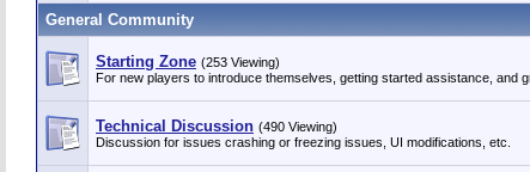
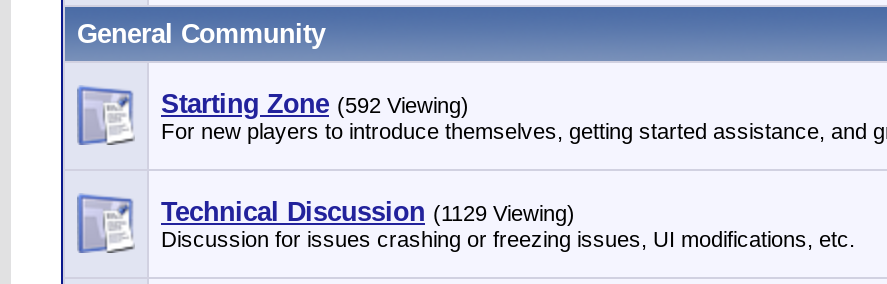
[96,53,280,70] Starting Zone (253 Viewing) -> [161,89,469,119] Starting Zone (592 Viewing)
[96,117,337,135] Technical Discussion (490 Viewing) -> [161,197,575,227] Technical Discussion (1129 Viewing)

